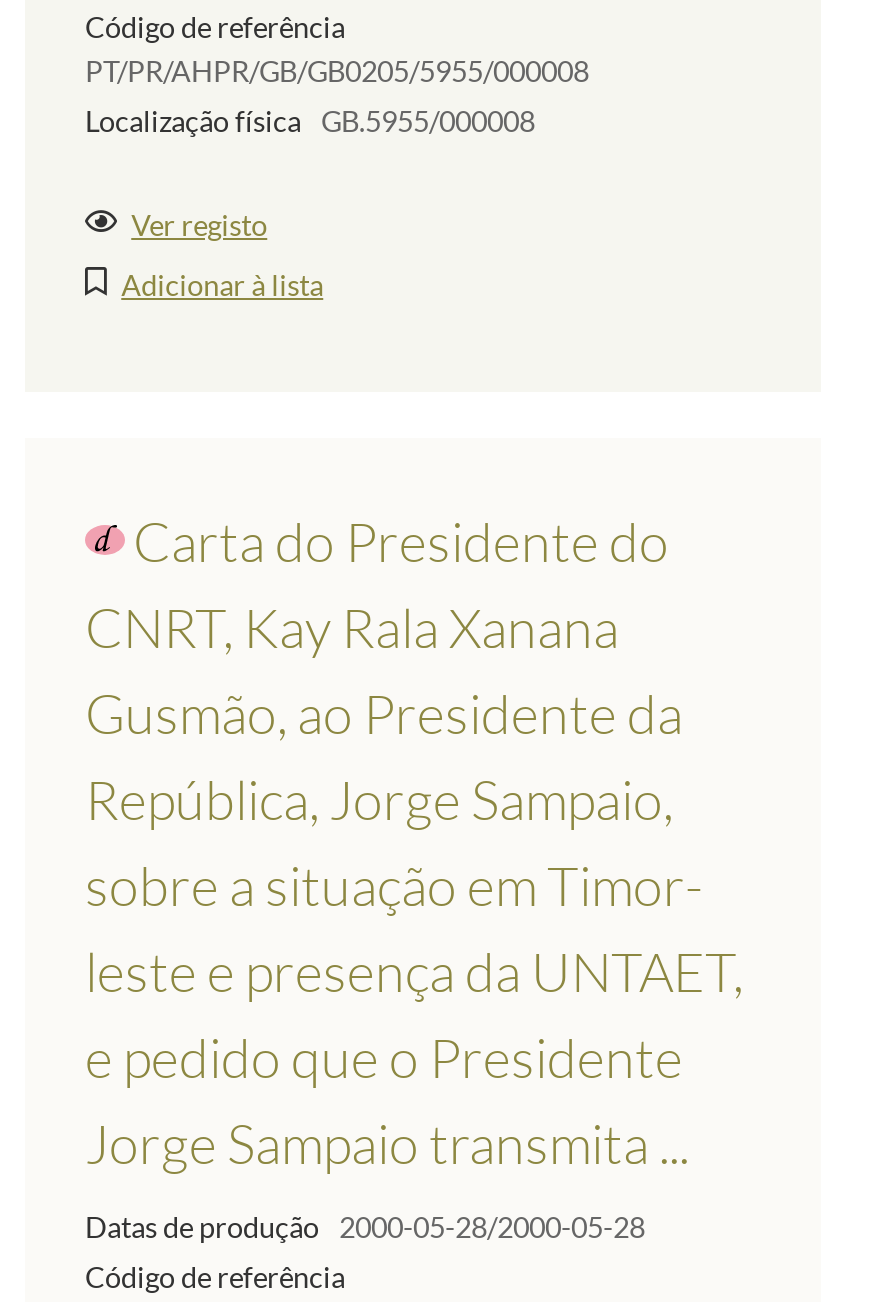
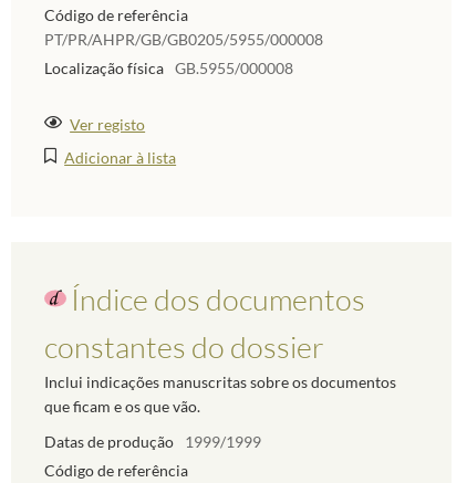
[85,508,743,1176] Carta do Presidente do | CNRT, Kay Rala Xanana | Gusmão, ao Presidente da | República, Jorge Sampaio, | sobre a situação em Timor- | leste e presença da UNTAET, | e pedido que o Presidente | Jorge Sampaio transmita ... -> [44,281,396,415] Índice dos documentos | constantes do dossier | Inclui indicações manuscritas sobre os documentos | que ficam e os que vão.
[85,1210,645,1244] Datas de produção 2000-05-28/2000-05-28 -> [44,432,261,451] Datas de produção 1999/1999

